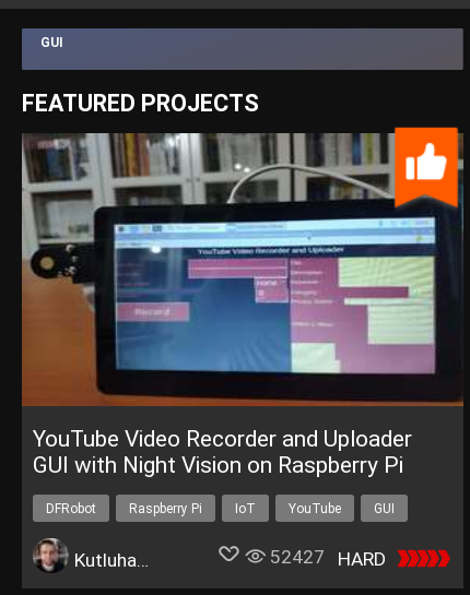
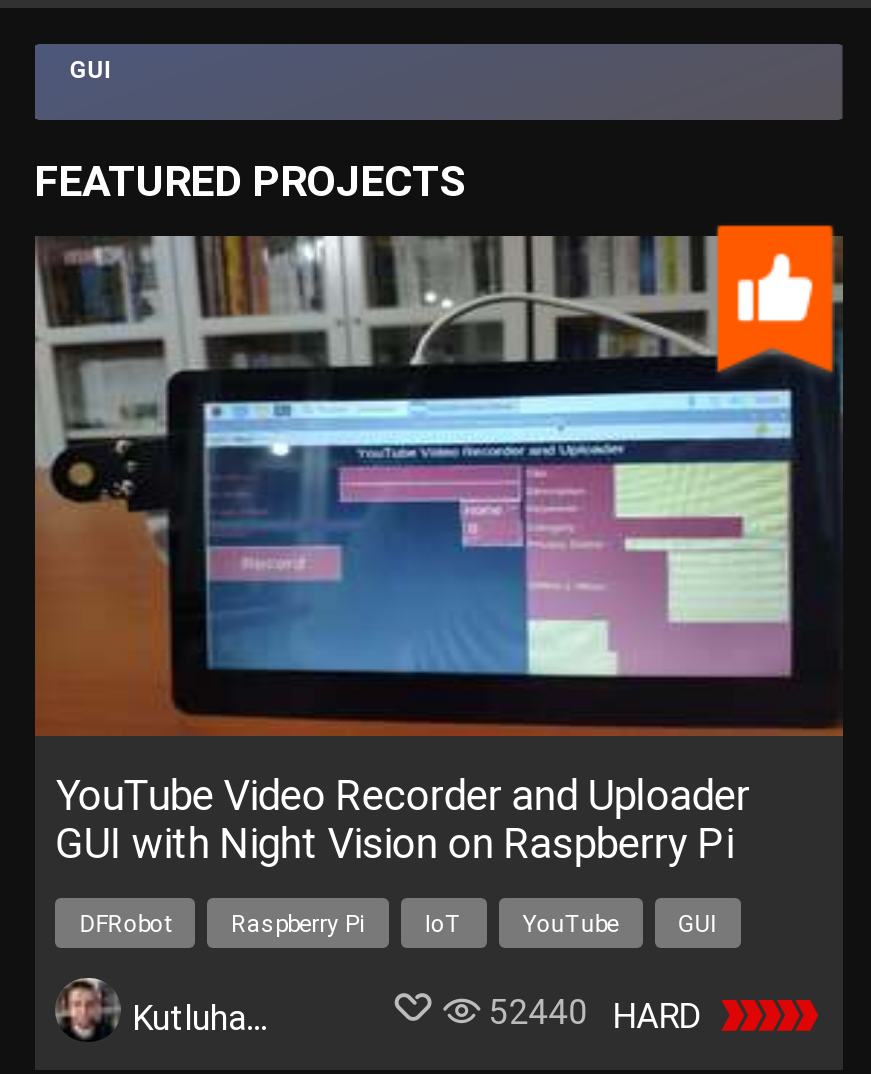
[270,546,385,570] 52427 HARD -> [488,991,700,1035] 52440 HARD

